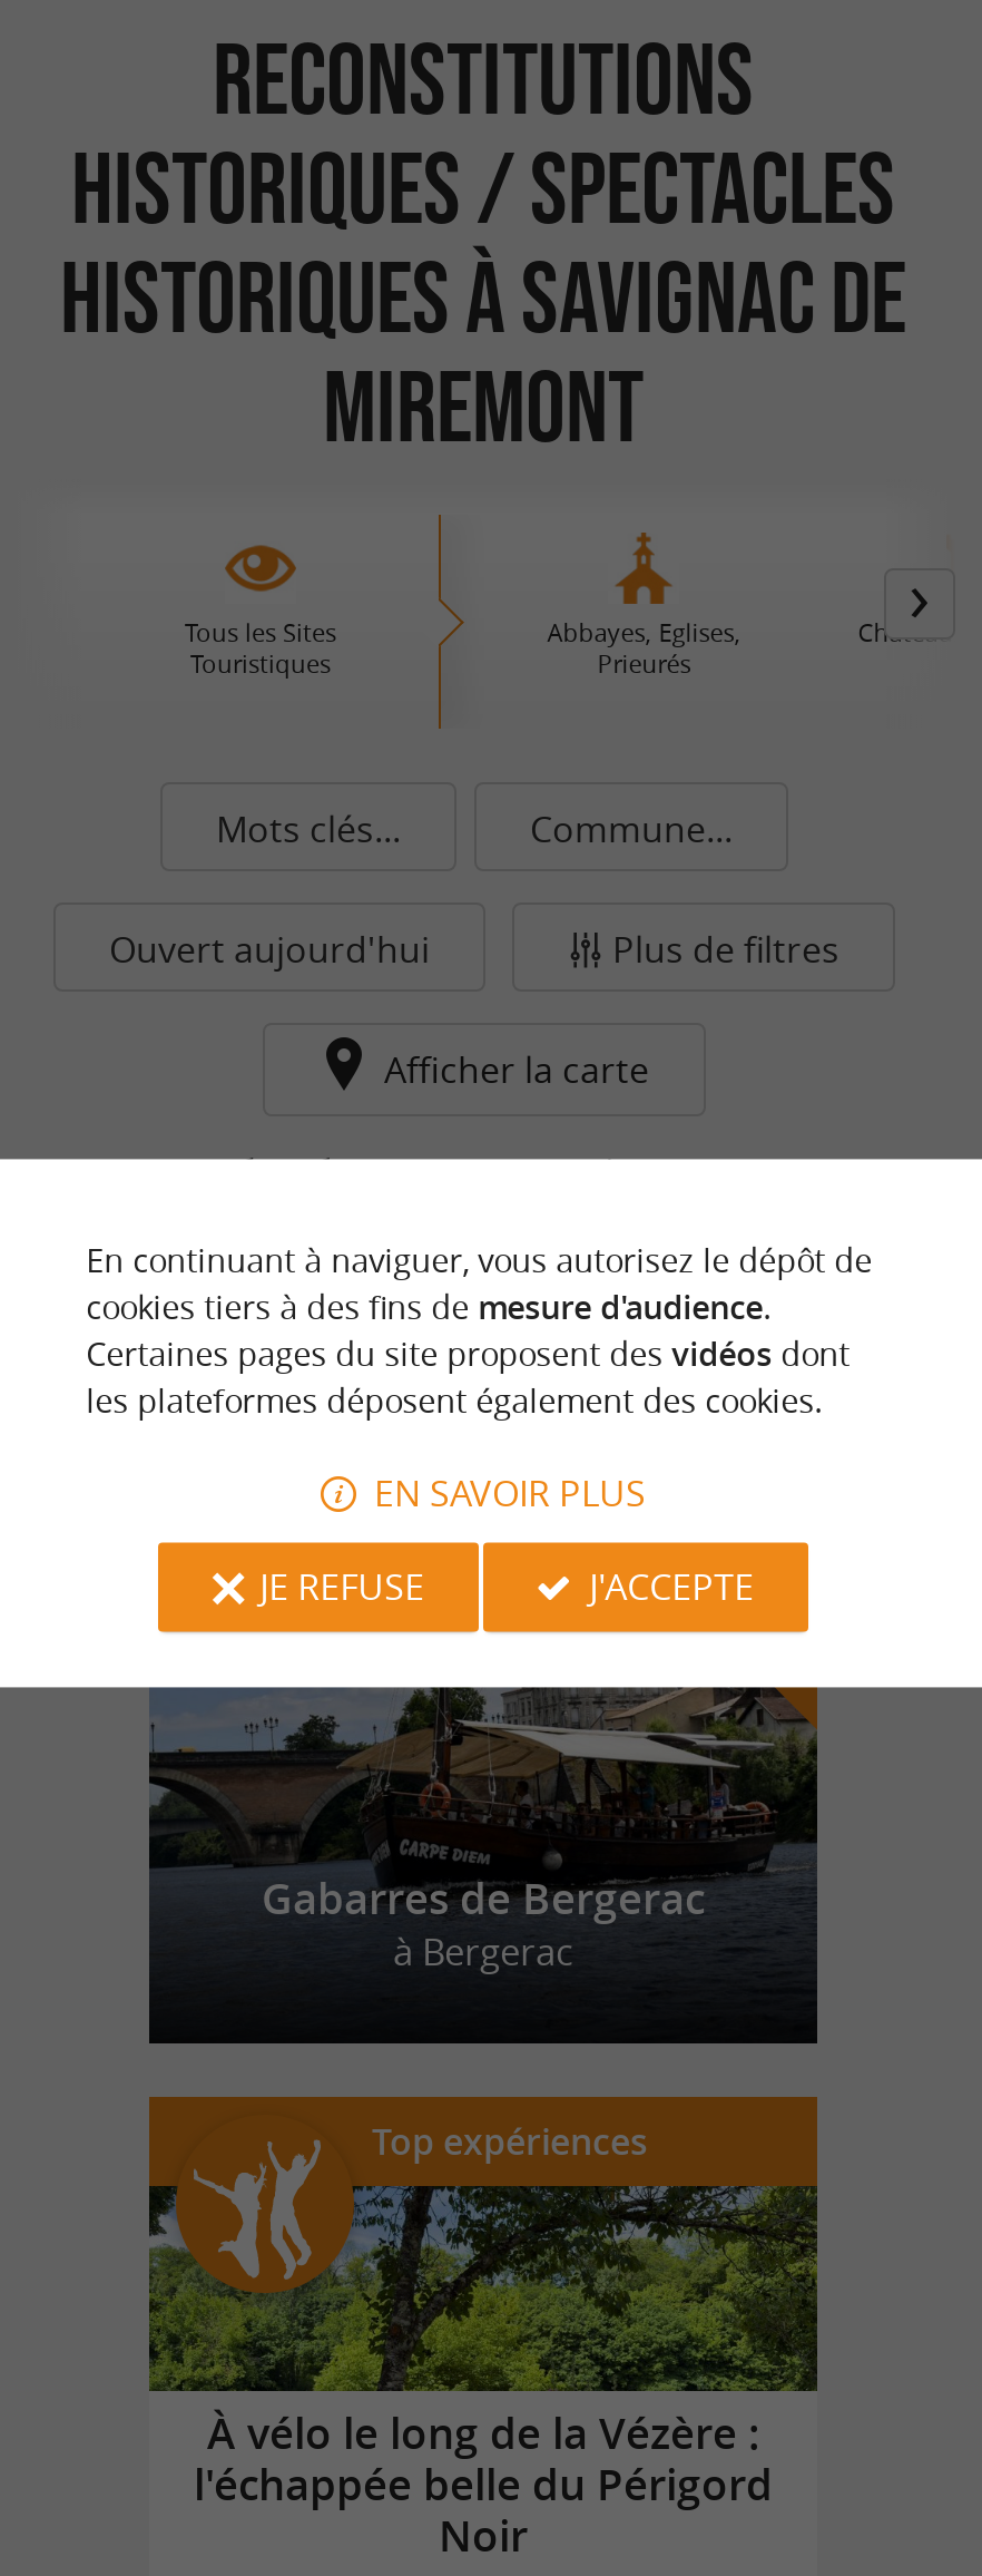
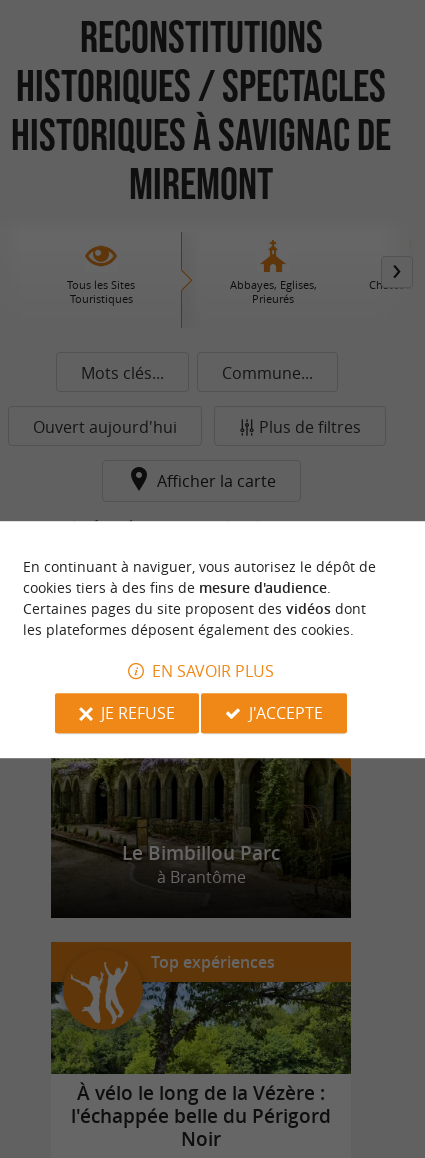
[151,1687,813,1977] [image] | Gabarres de Bergerac | à Bergerac -> [51,758,350,888] [image] | Le Bimbillou Parc | à Brantôme

